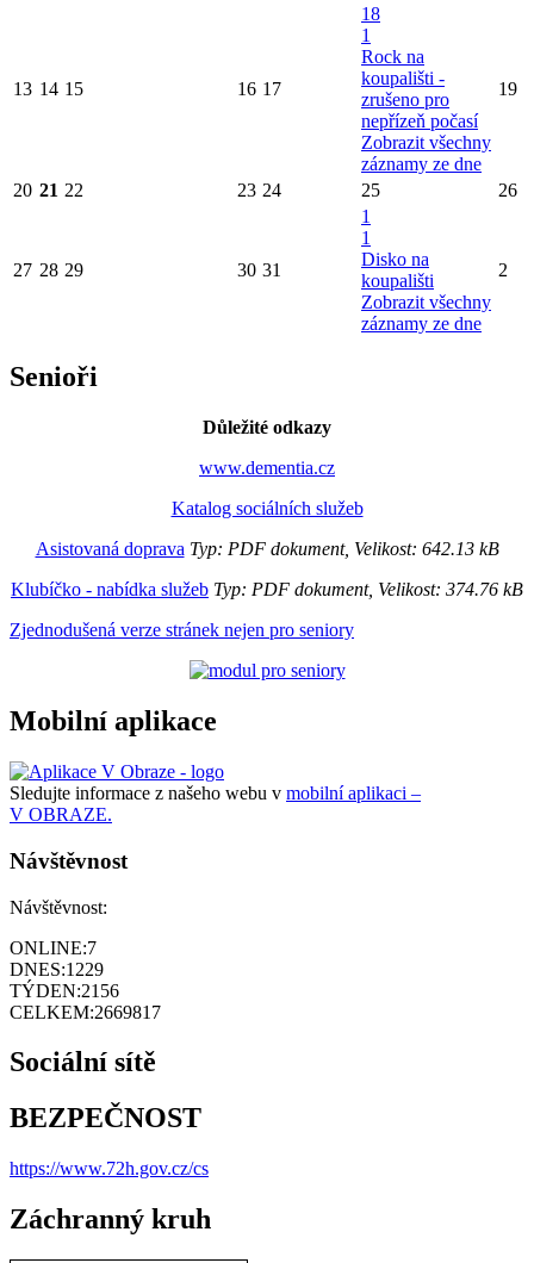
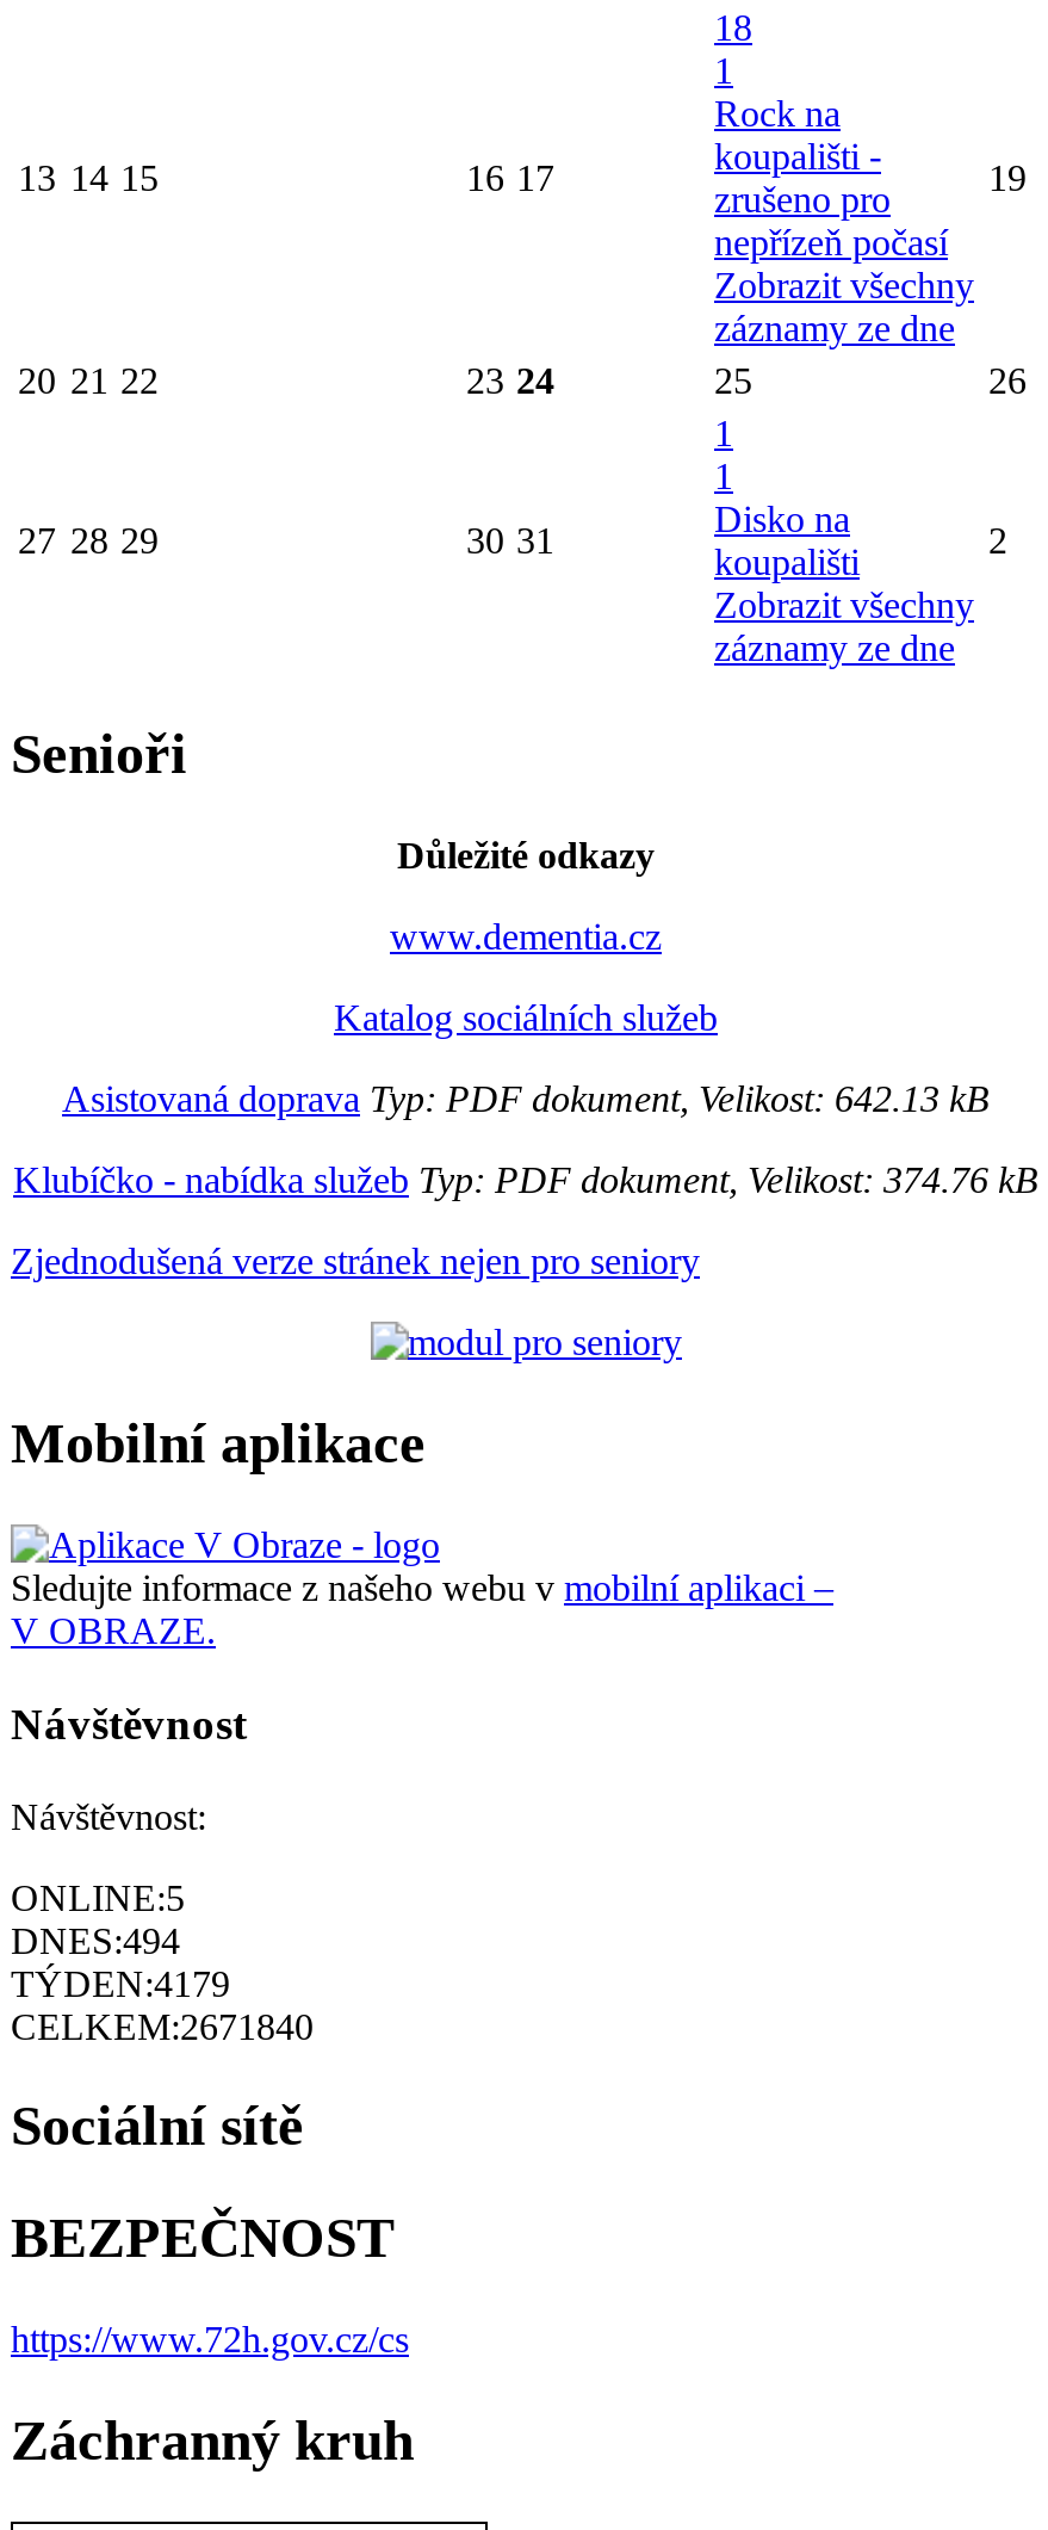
[10,937,97,957] ONLINE:7 -> [11,1877,185,1917] ONLINE:5
[10,959,104,979] DNES:1229 -> [11,1920,180,1960] DNES:494
[10,980,119,1000] TÝDEN:2156 -> [11,1962,230,2003] TÝDEN:4179
[10,1002,161,1022] CELKEM:2669817 -> [11,2005,314,2046] CELKEM:2671840

